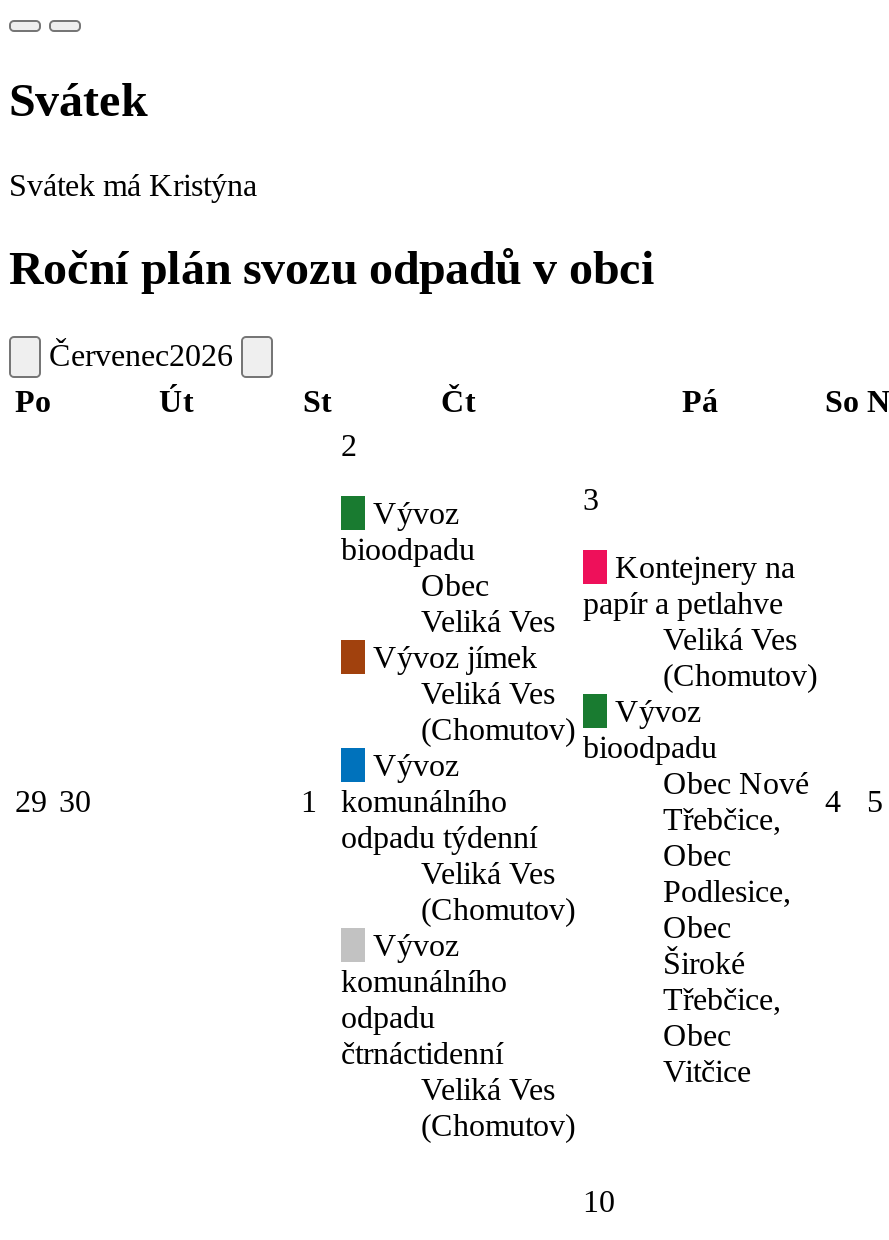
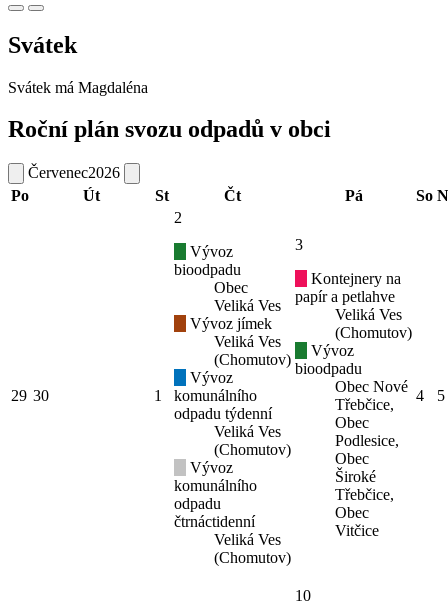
[9,167,257,201] Svátek má Kristýna -> [8,78,148,95] Svátek má Magdaléna

